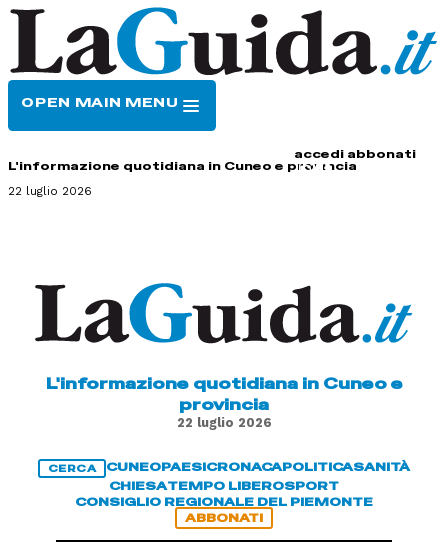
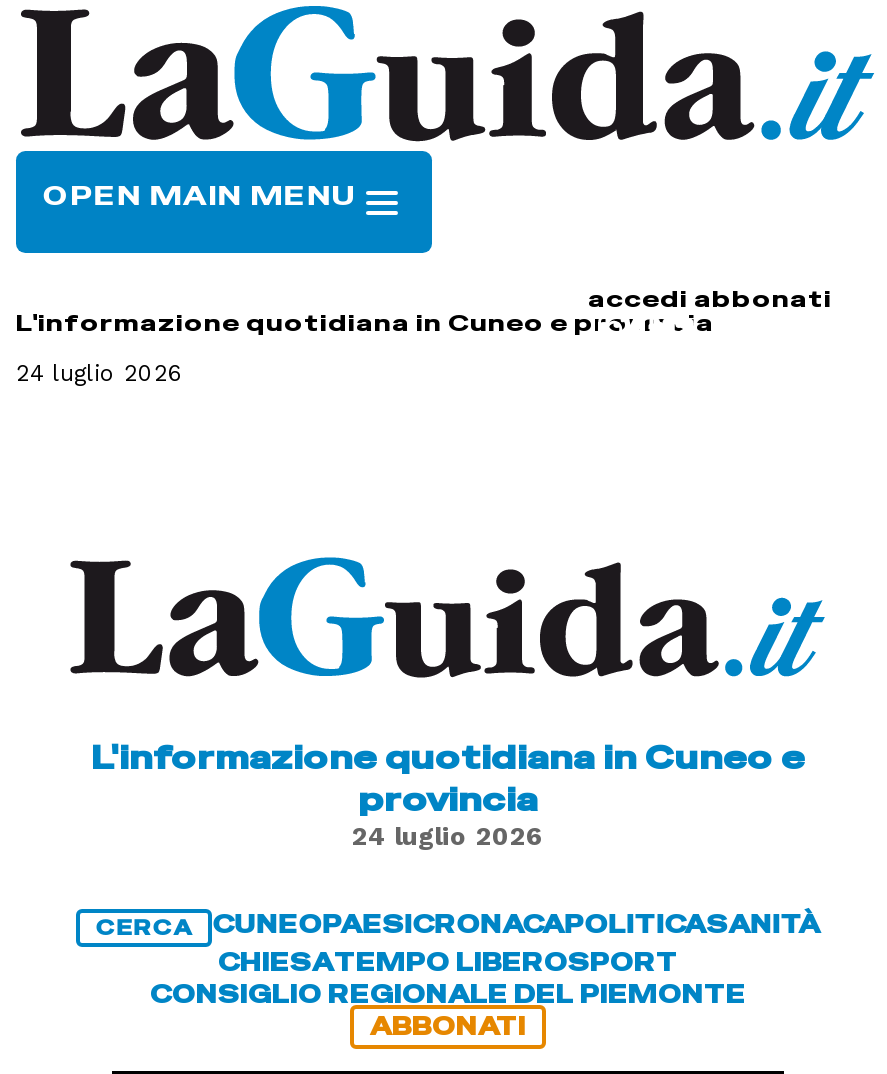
[8,184,92,198] 22 luglio 2026 -> [16,359,184,387] 24 luglio 2026
[176,415,271,430] 22 luglio 2026 -> [352,821,544,851] 24 luglio 2026

